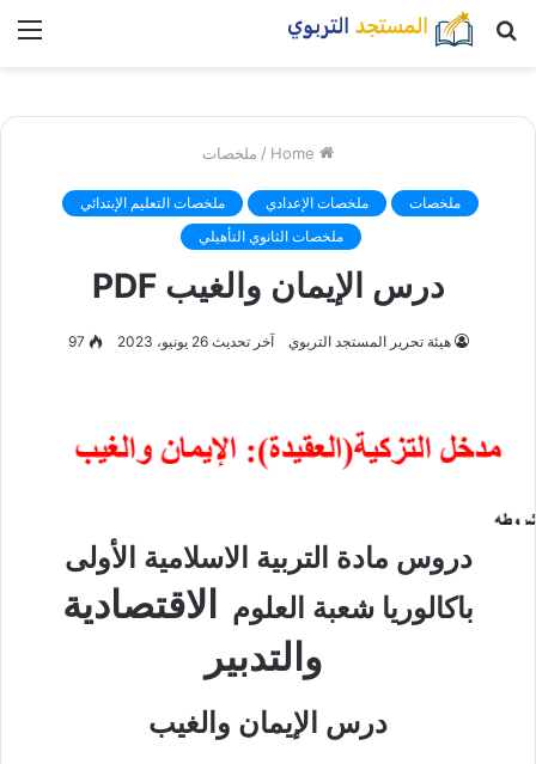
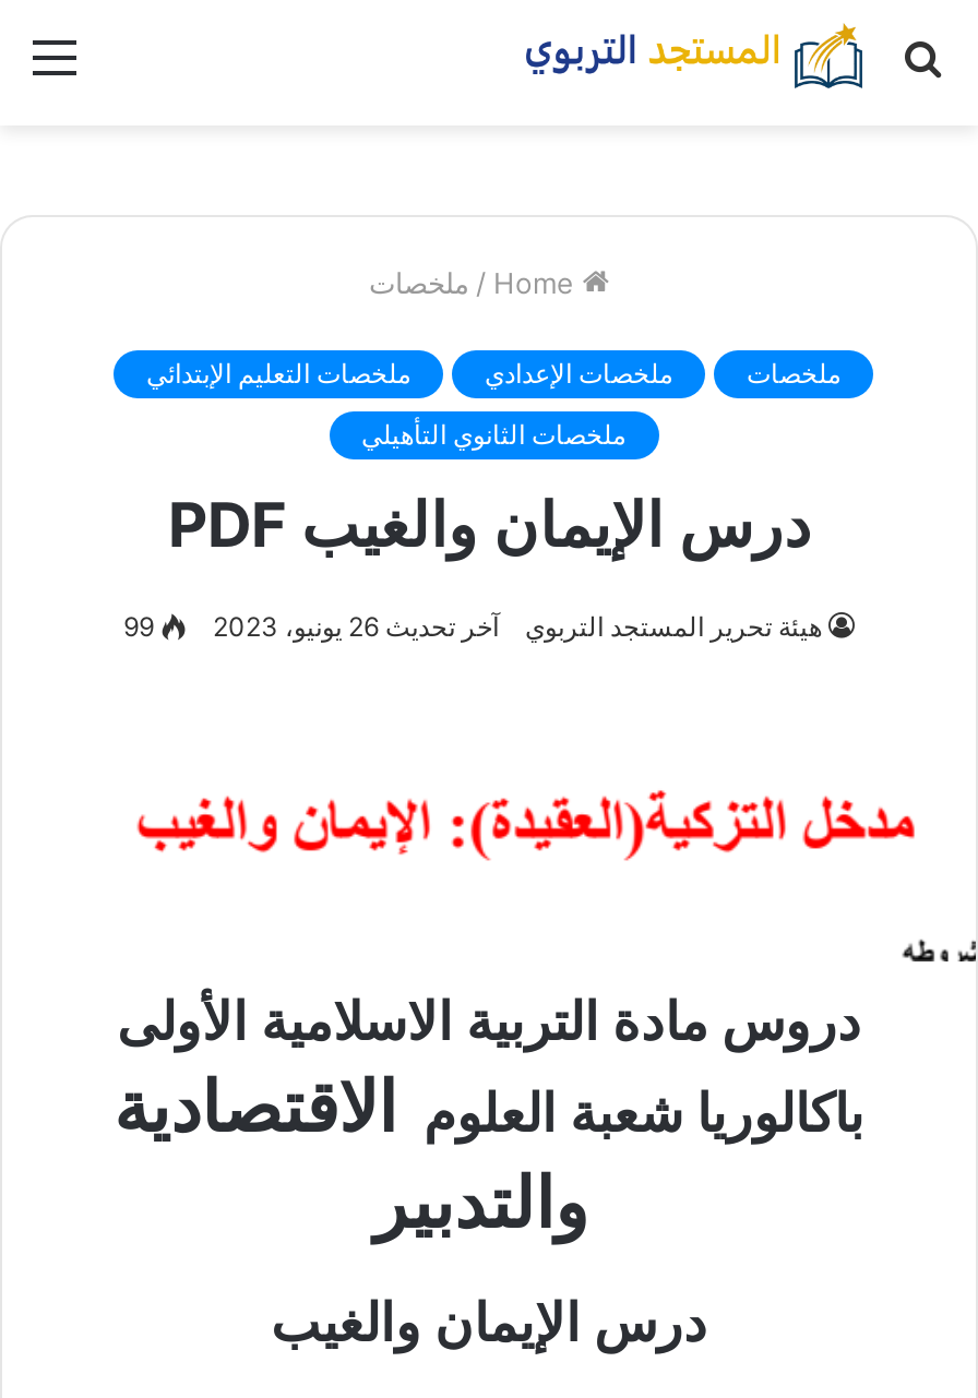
[68,332,84,350] 97 -> [123,610,154,642] 99

